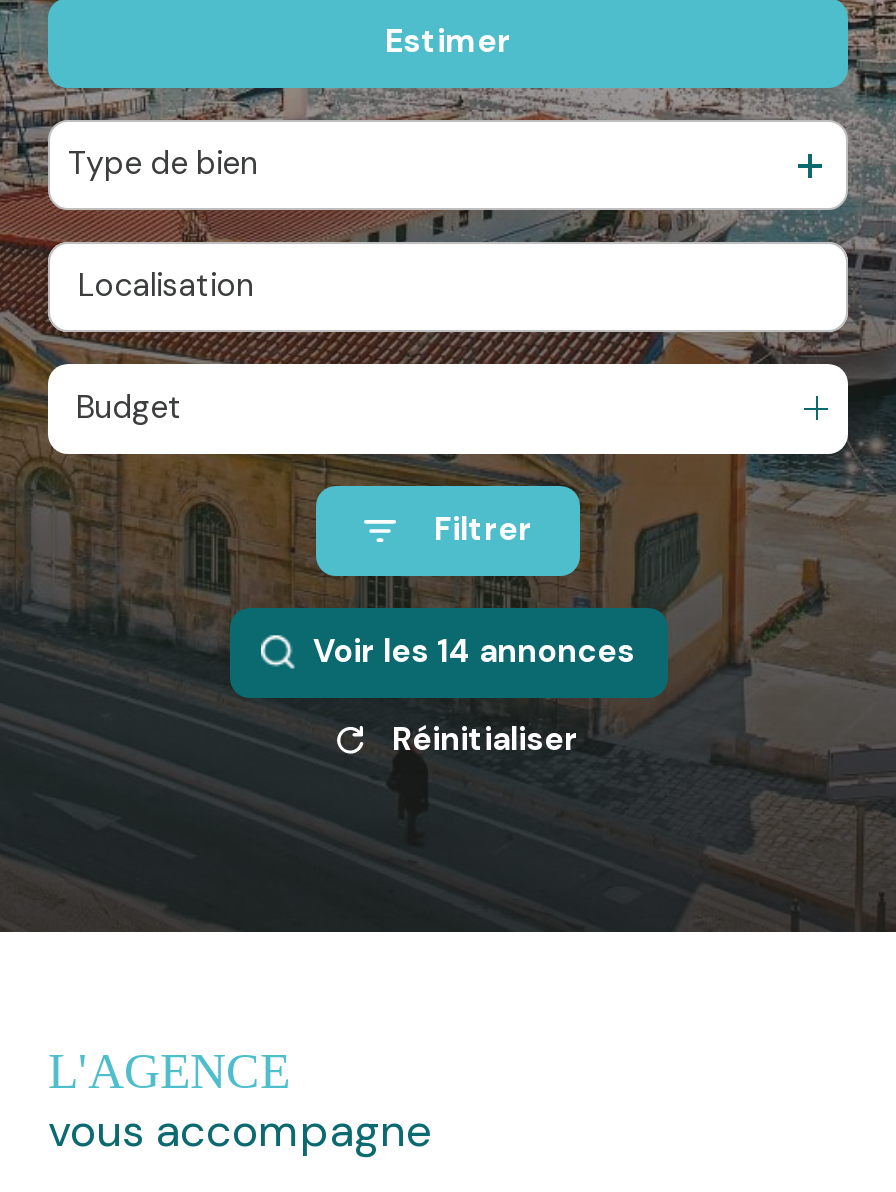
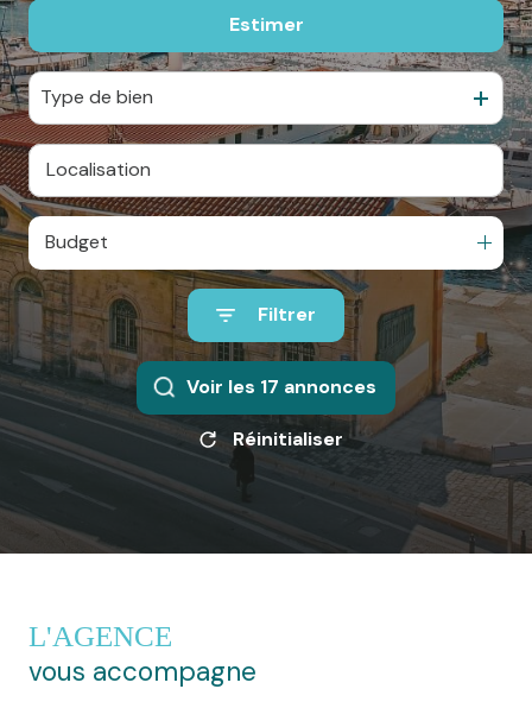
[313,631,635,673] Voir les 14 annonces -> [186,375,376,400] Voir les 17 annonces

